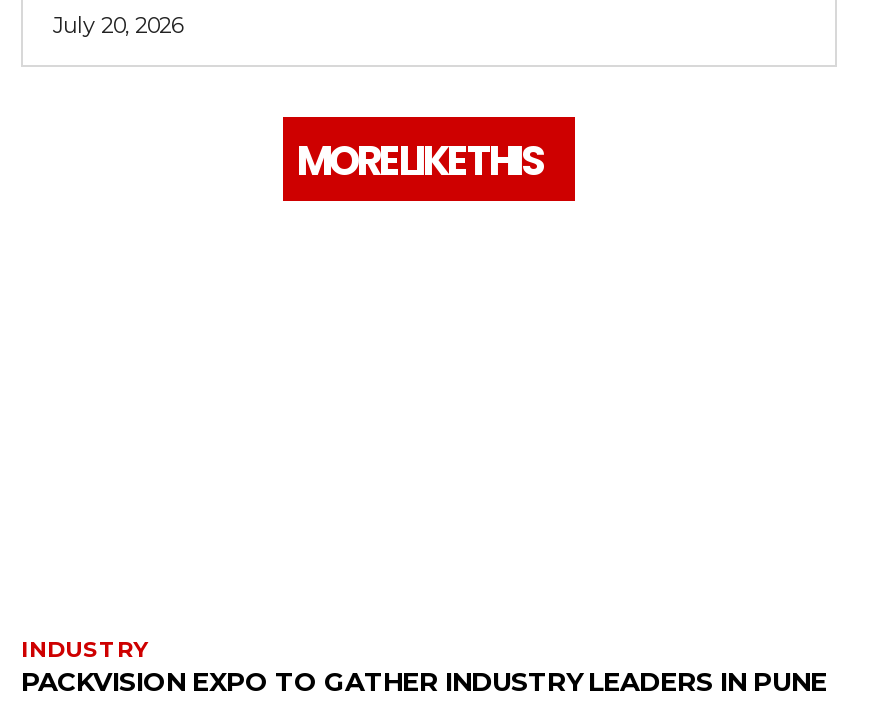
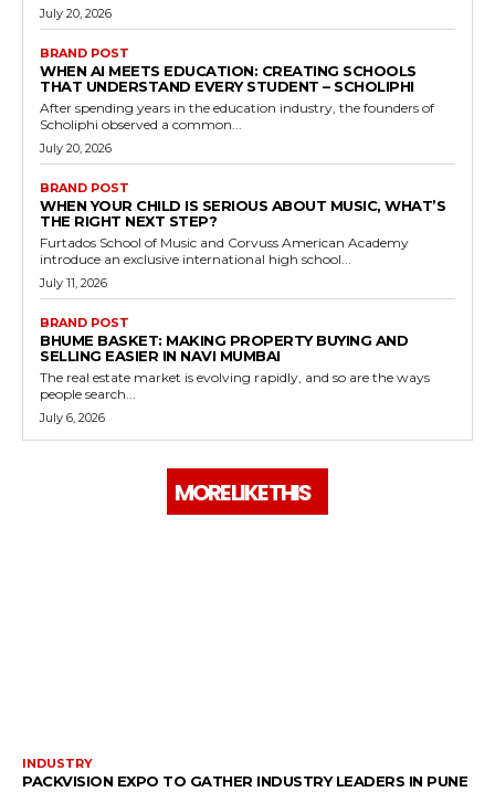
none -> [40,45,445,425] BRAND POST | WHEN AI MEETS EDUCATION: CREATING SCHOOLS | THAT UNDERSTAND EVERY STUDENT – SCHOLIPHI | After spending years in the education industry, the founders of | Scholiphi observed a common... | July 20, 2026 | BRAND POST | WHEN YOUR CHILD IS SERIOUS ABOUT MUSIC, WHAT’S | THE RIGHT NEXT STEP? | Furtados School of Music and Corvuss American Academy | introduce an exclusive international high school... | July 11, 2026 | BRAND POST | BHUME BASKET: MAKING PROPERTY BUYING AND | SELLING EASIER IN NAVI MUMBAI | The real estate market is evolving rapidly, and so are the ways | people search... | July 6, 2026

